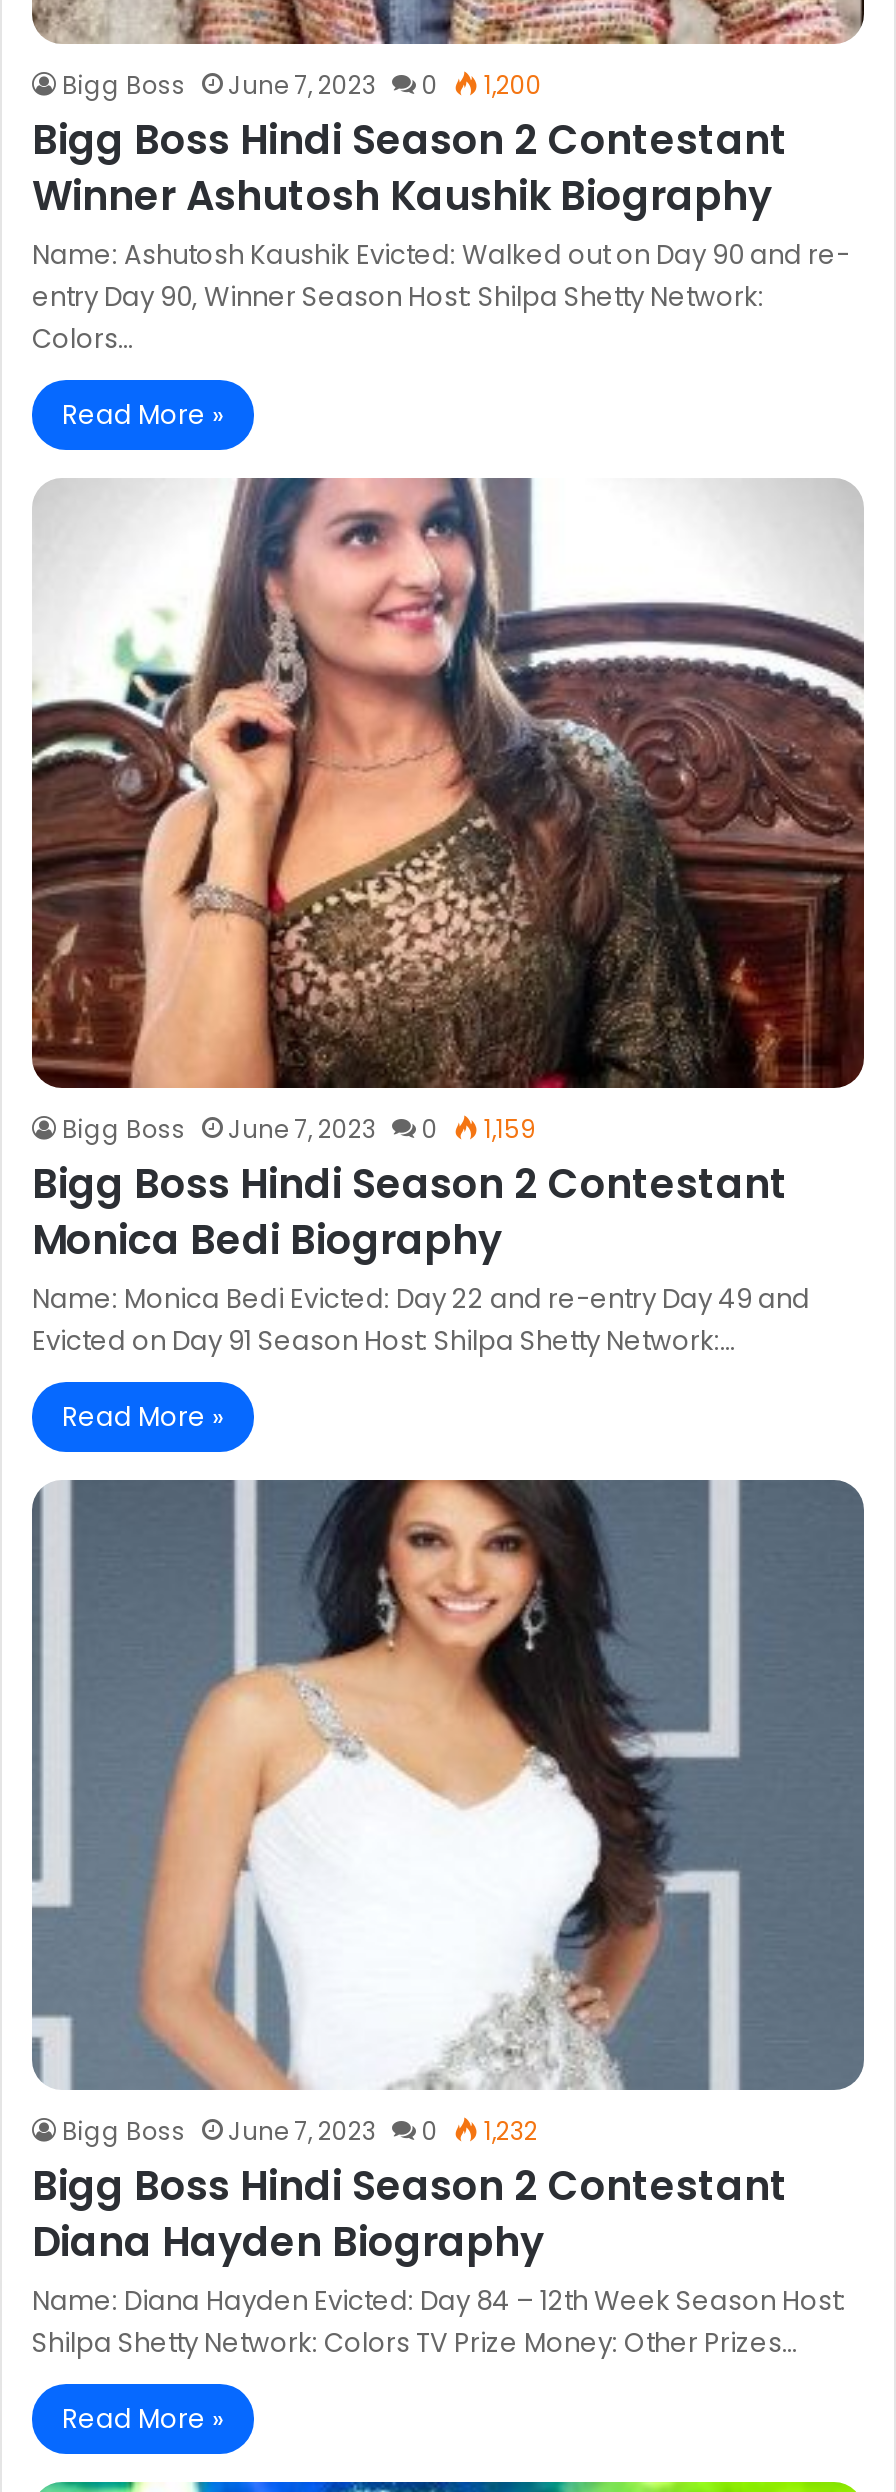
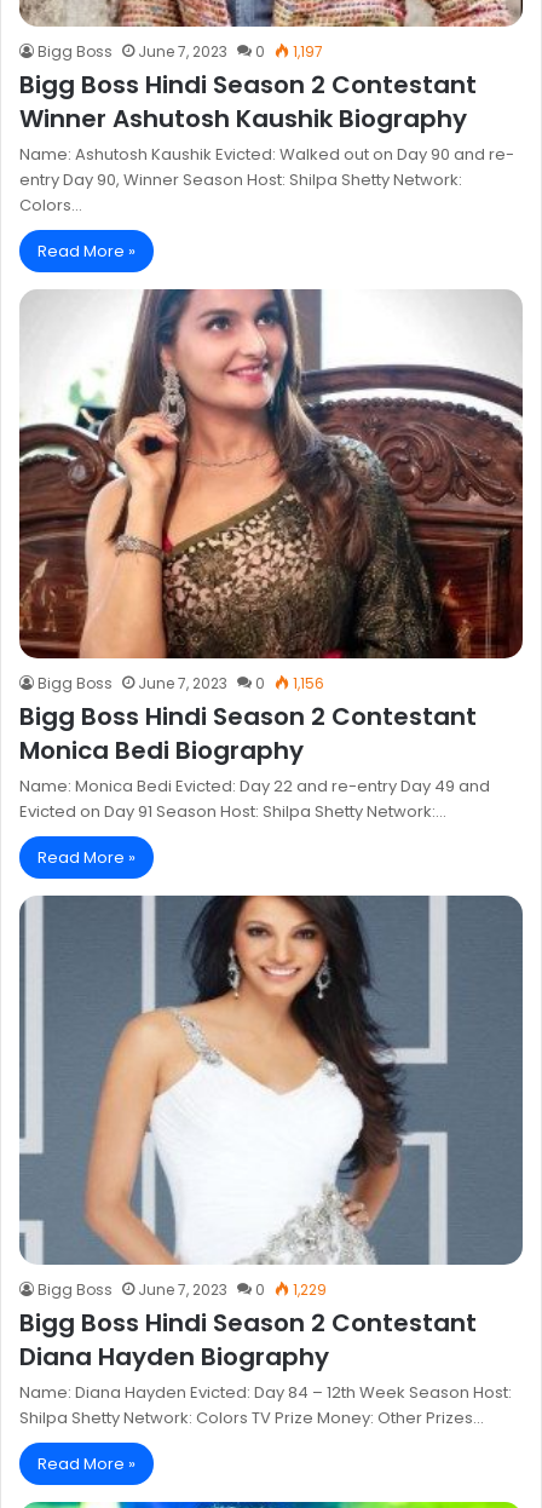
[62,68,542,102] Bigg Boss June 7, 2023 0 1,200 -> [38,41,323,62] Bigg Boss June 7, 2023 0 1,197
[62,1112,536,1146] Bigg Boss June 7, 2023 0 1,159 -> [38,673,324,694] Bigg Boss June 7, 2023 0 1,156
[62,2115,538,2149] Bigg Boss June 7, 2023 0 1,232 -> [38,1280,327,1300] Bigg Boss June 7, 2023 0 1,229

